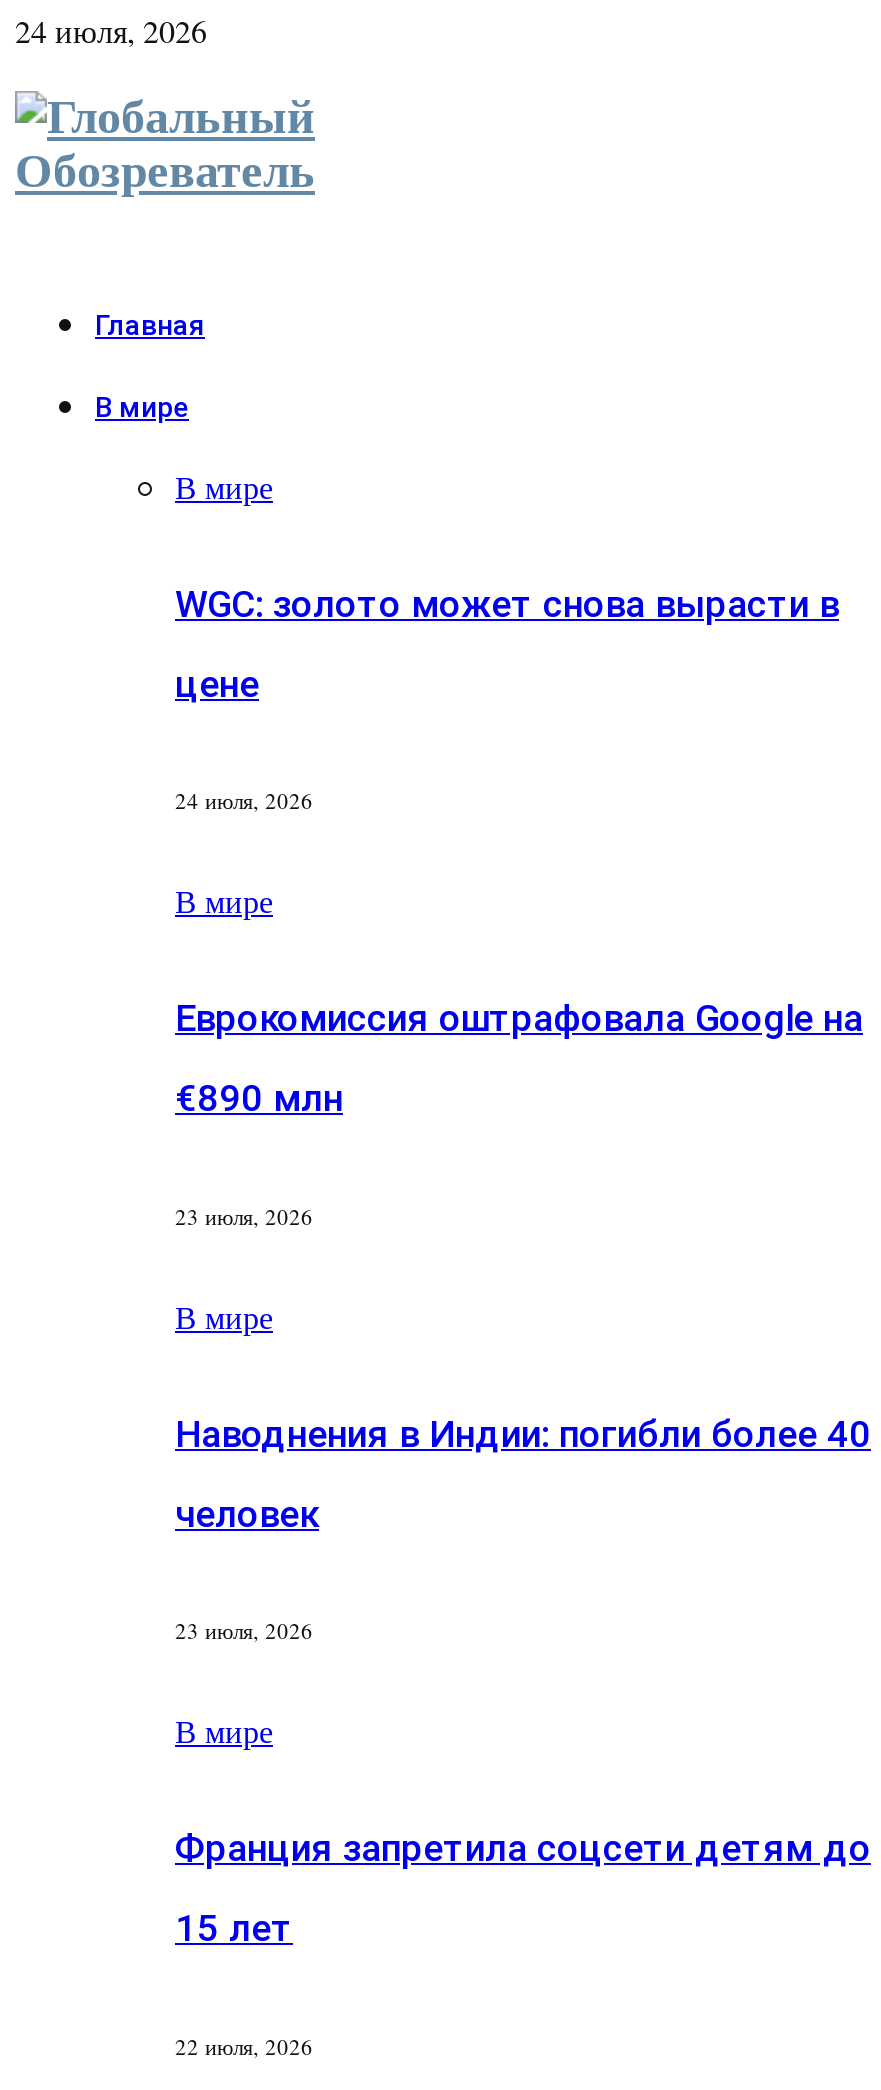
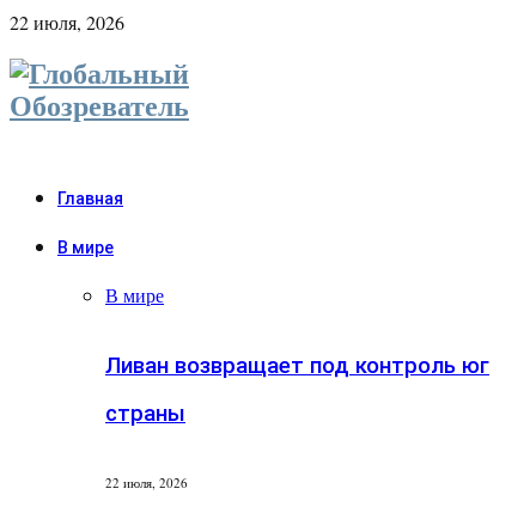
[15,9,207,51] 24 июля, 2026 -> [10,10,124,35] 22 июля, 2026
[175,582,871,1951] WGC: золото может снова вырасти в | цене | 24 июля, 2026 | В мире | Еврокомиссия оштрафовала Google на | €890 млн | 23 июля, 2026 | В мире | Наводнения в Индии: погибли более 40 | человек | 23 июля, 2026 | В мире | Франция запретила соцсети детям до | 15 лет -> [105,352,489,427] Ливан возвращает под контроль юг | страны

